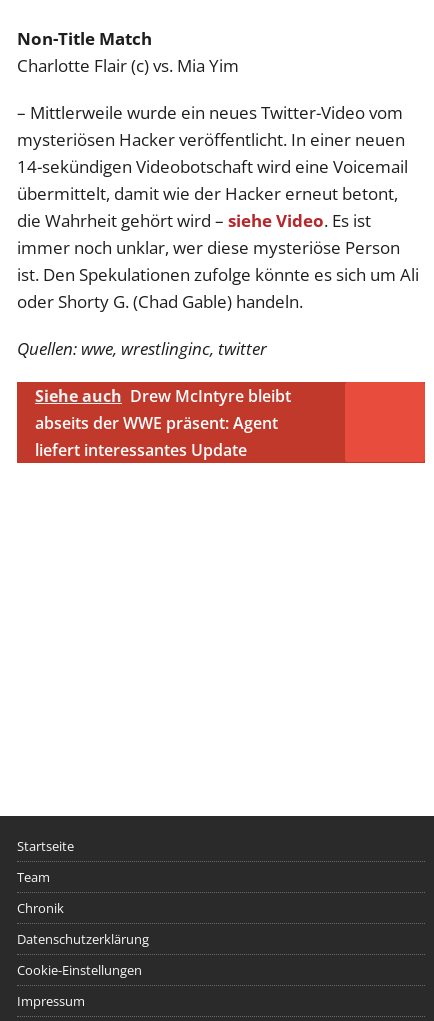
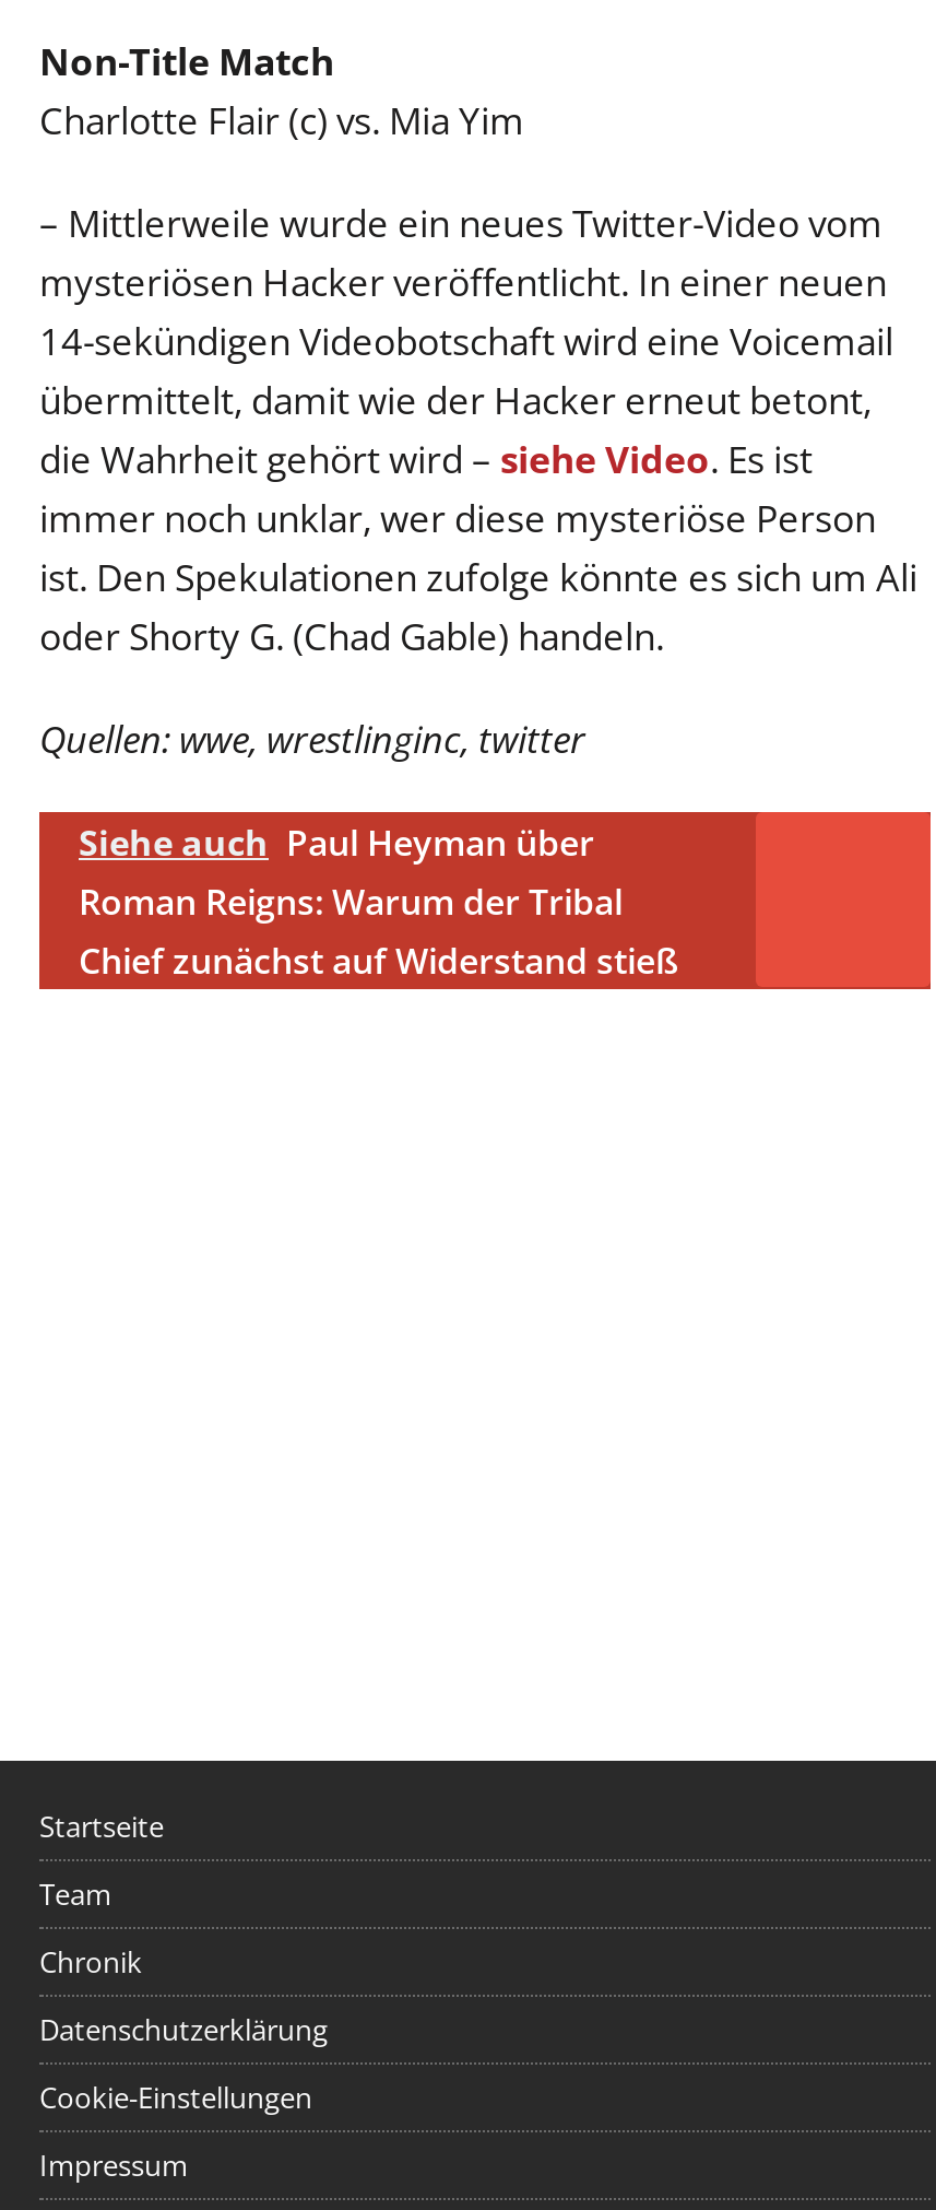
[35,385,291,461] Siehe auch Drew McIntyre bleibt | abseits der WWE präsent: Agent | liefert interessantes Update -> [79,820,679,986] Siehe auch Paul Heyman über | Roman Reigns: Warum der Tribal | Chief zunächst auf Widerstand stieß

